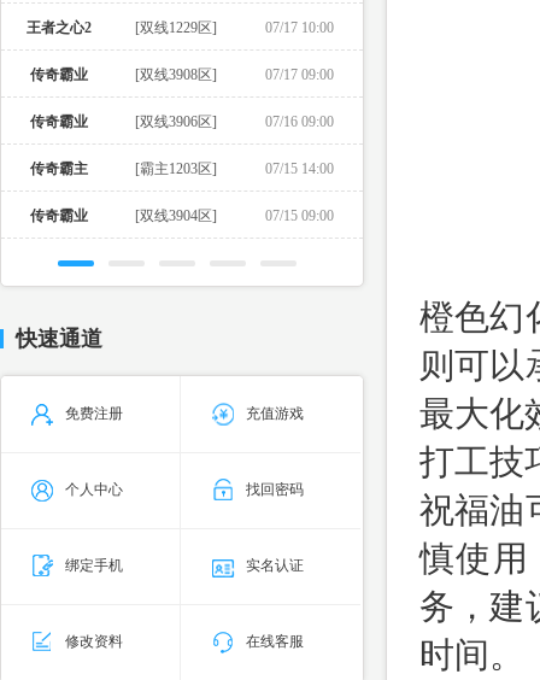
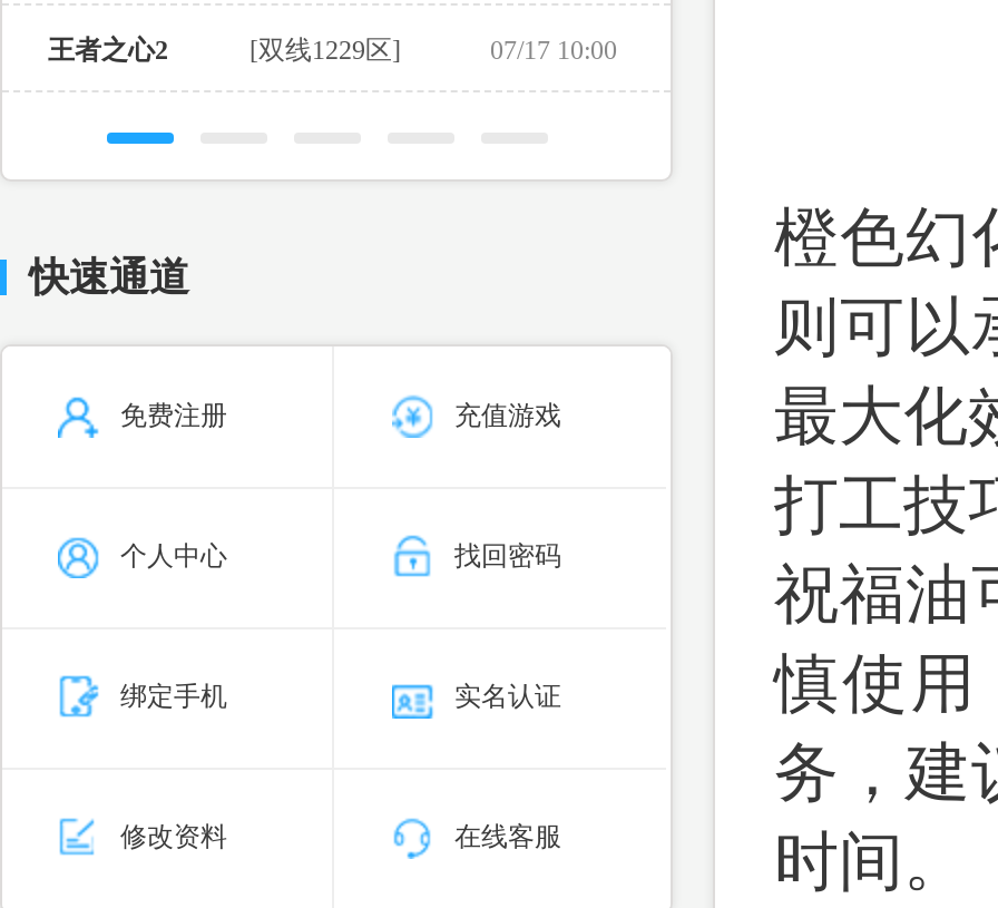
[30,66,334,224] 传奇霸业 | [双线3908区] | 07/17 09:00 | 传奇霸业 | [双线3906区] | 07/16 09:00 | 传奇霸主 | [霸主1203区] | 07/15 14:00 | 传奇霸业 | [双线3904区] | 07/15 09:00 -> none

